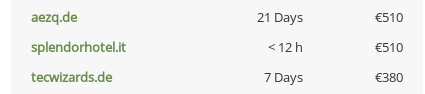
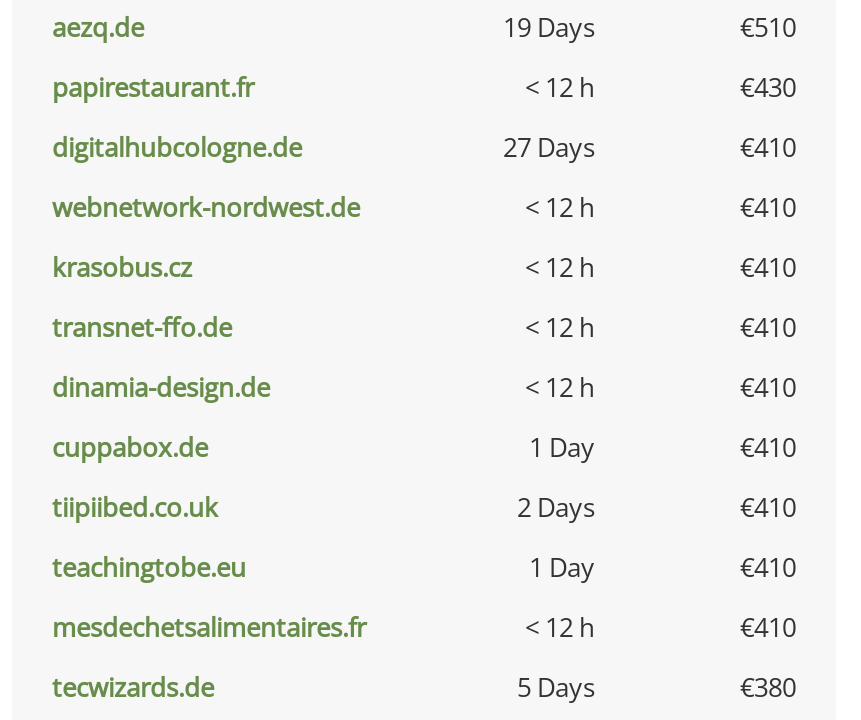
[256,8,302,26] 21 Days -> [503,9,595,45] 19 Days
[31,38,126,56] splendorhotel.it -> [52,69,254,105] papirestaurant.fr
[375,38,403,56] €510 -> [52,69,796,645] €430 | digitalhubcologne.de | 27 Days | €410 | webnetwork-nordwest.de | < 12 h | €410 | krasobus.cz | < 12 h | €410 | transnet-ffo.de | < 12 h | €410 | dinamia-design.de | < 12 h | €410 | cuppabox.de | 1 Day | €410 | tiipiibed.co.uk | 2 Days | €410 | teachingtobe.eu | 1 Day | €410 | mesdechetsalimentaires.fr | < 12 h | €410
[263,68,302,86] 7 Days -> [517,669,595,705] 5 Days

